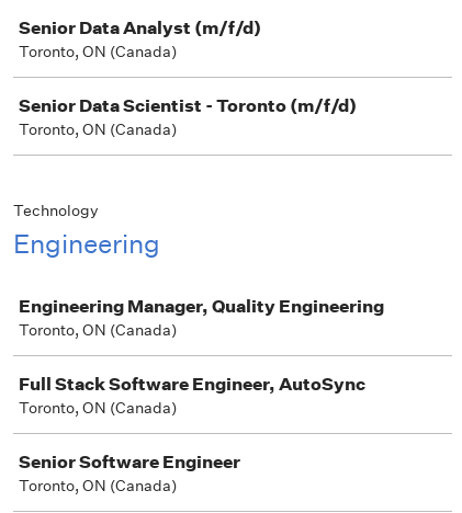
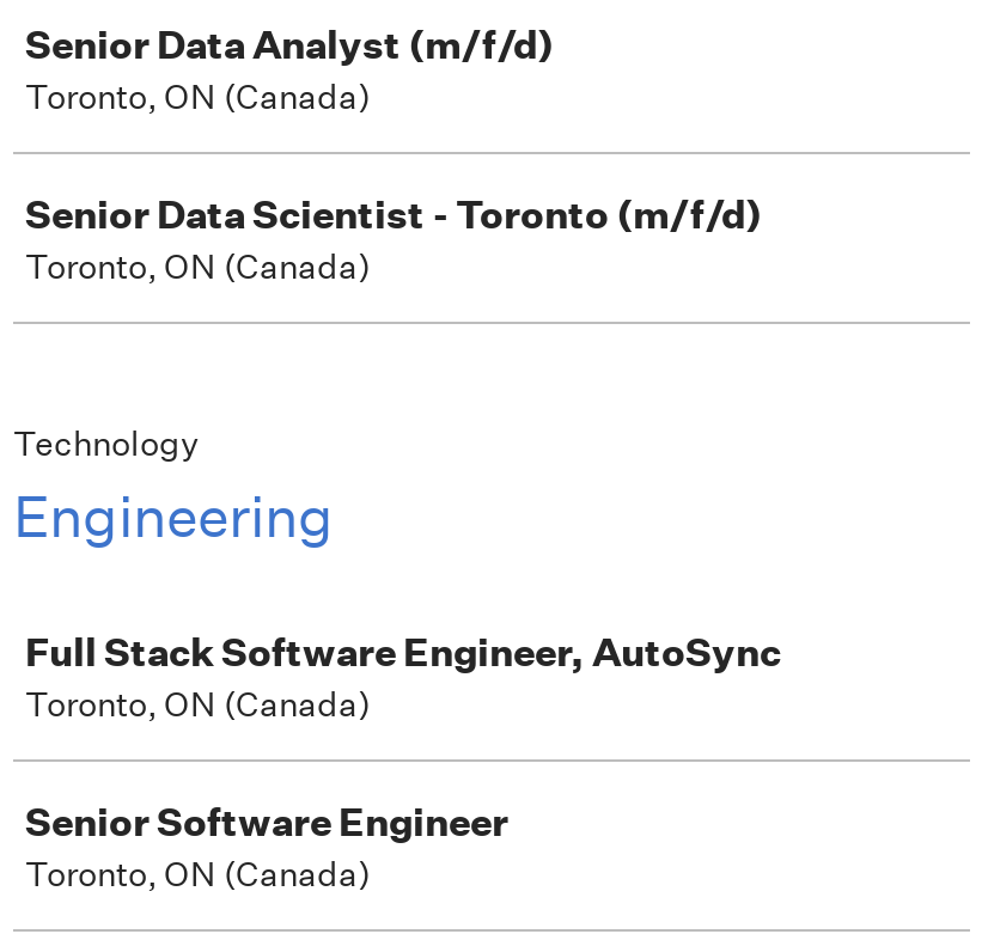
[19,295,384,340] Engineering Manager, Quality Engineering | Toronto, ON (Canada) -> none

